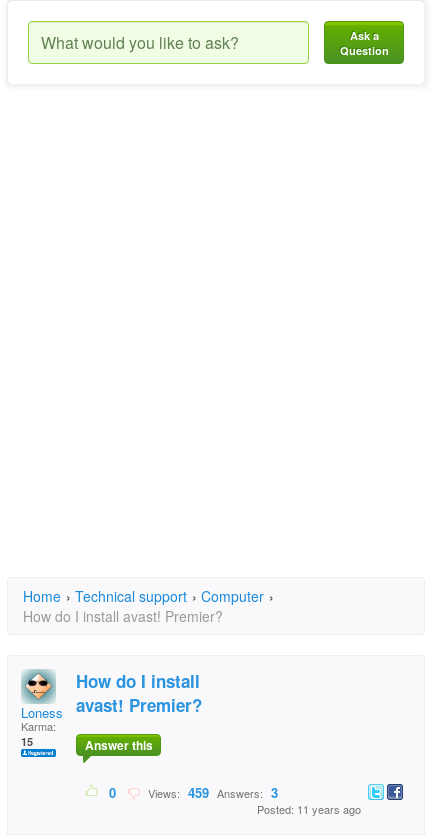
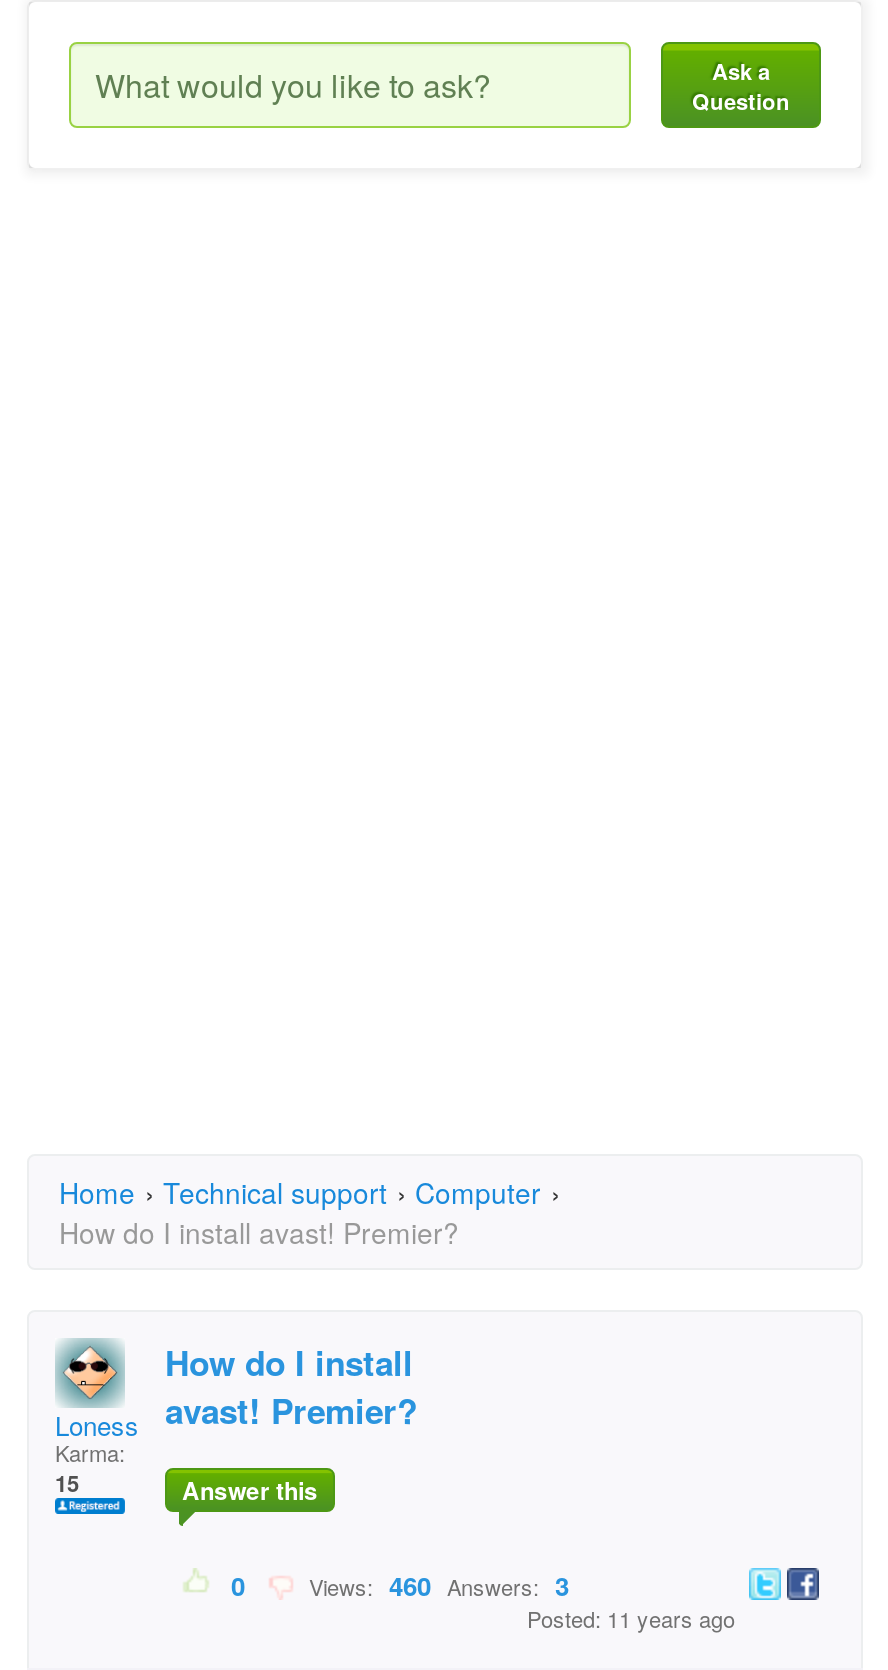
[142,783,278,802] Views: 459 Answers: 3 -> [297,1566,569,1604] Views: 460 Answers: 3

